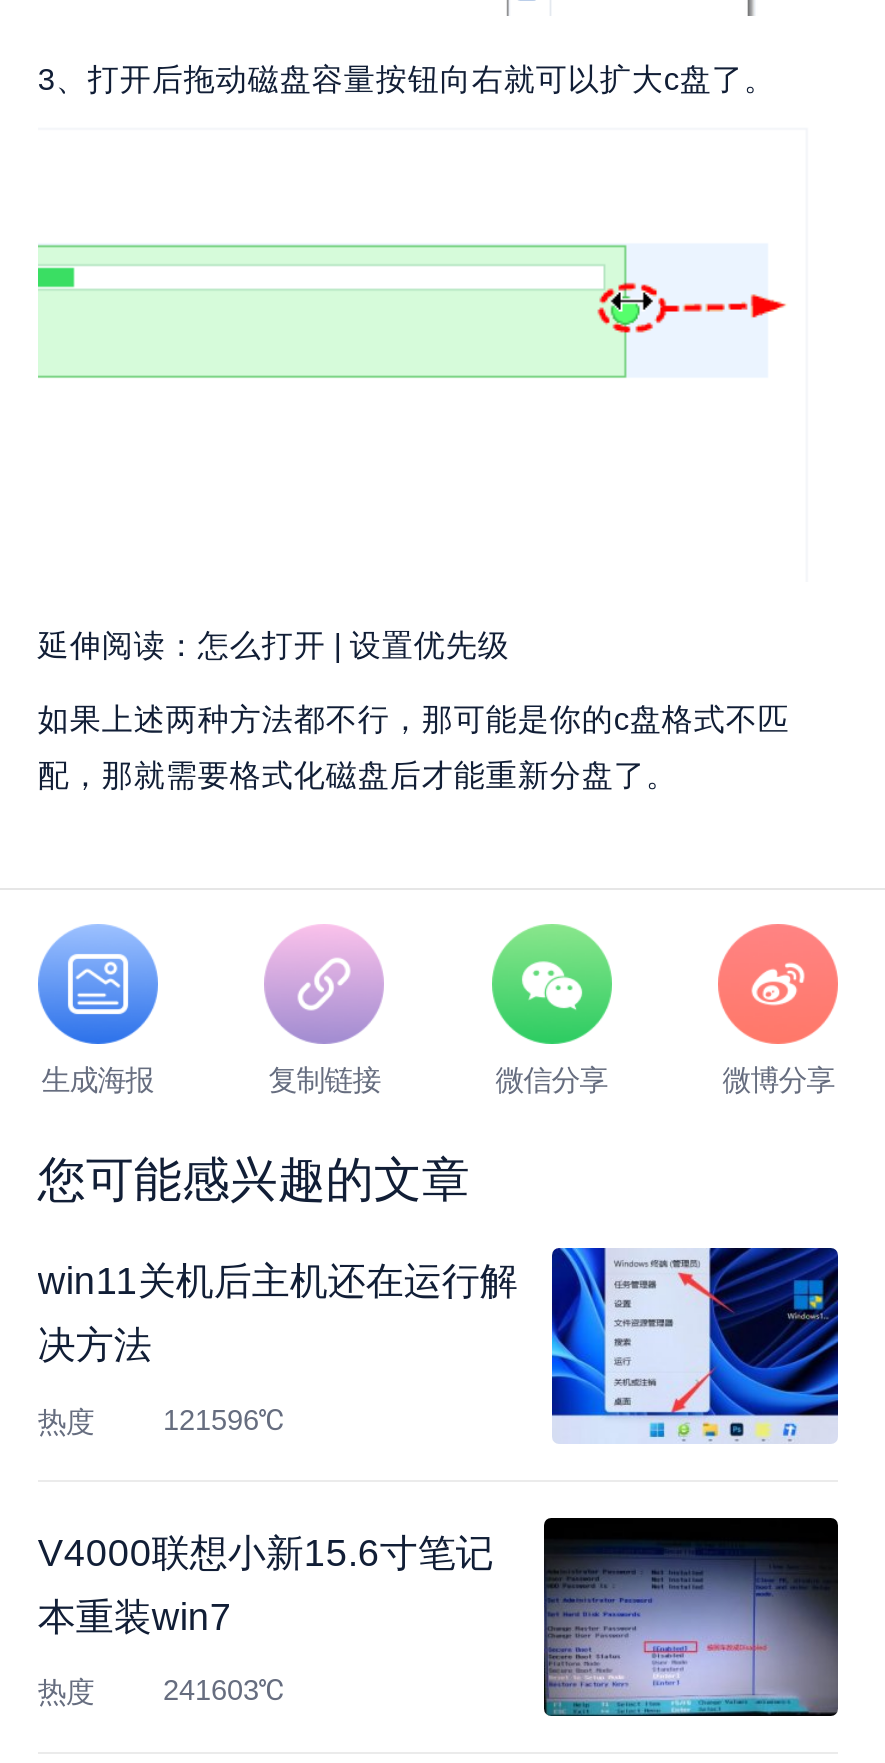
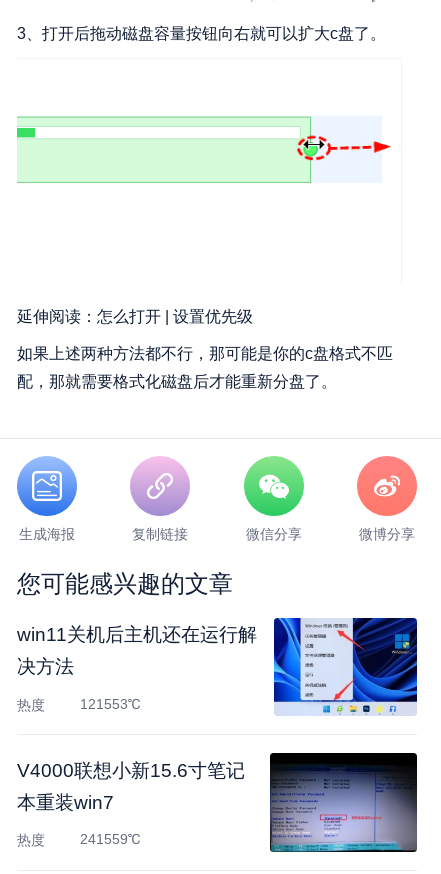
[163,1404,285,1436] 121596℃ -> [79,696,140,712] 121553℃
[163,1674,285,1706] 241603℃ -> [79,831,140,847] 241559℃

